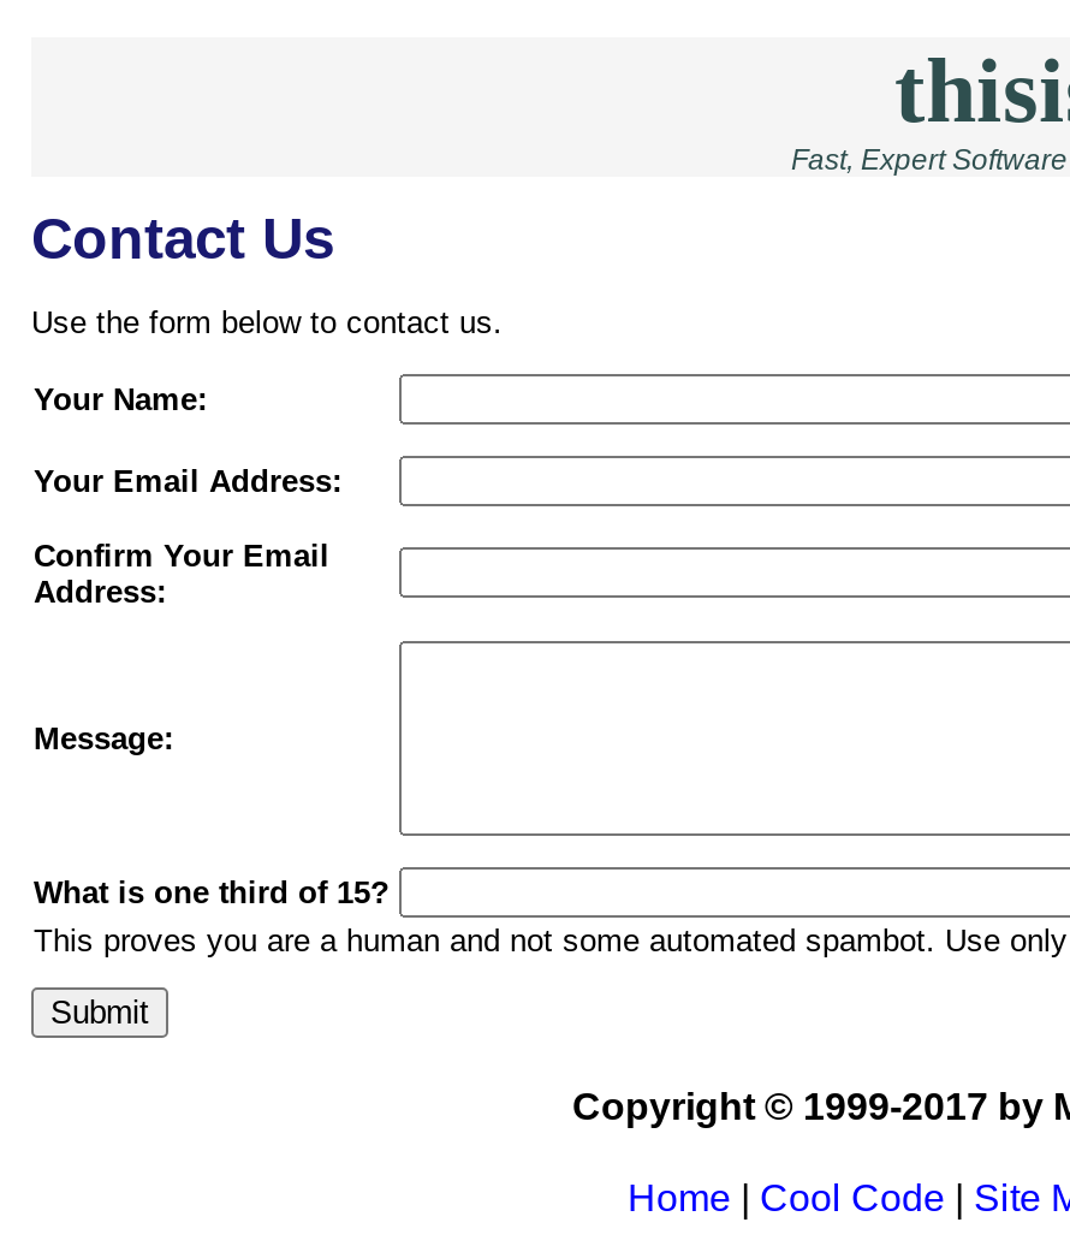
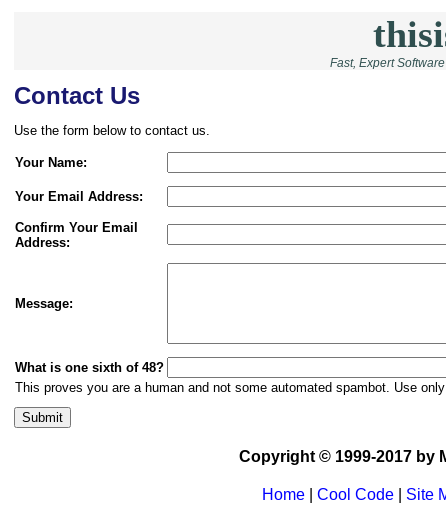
[34,874,390,910] What is one third of 15? -> [15,360,164,375] What is one sixth of 48?

